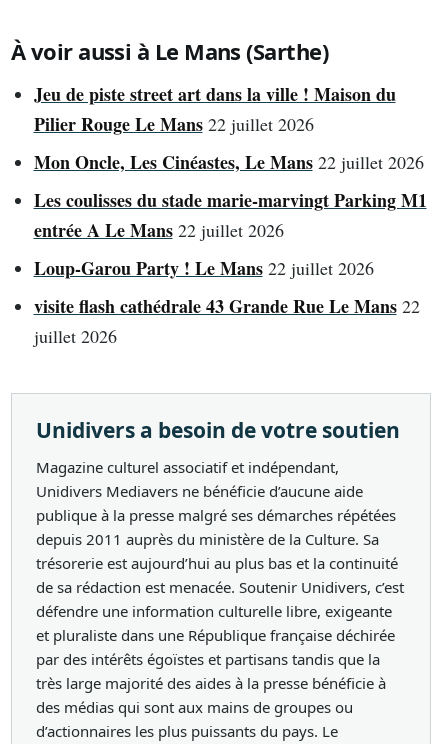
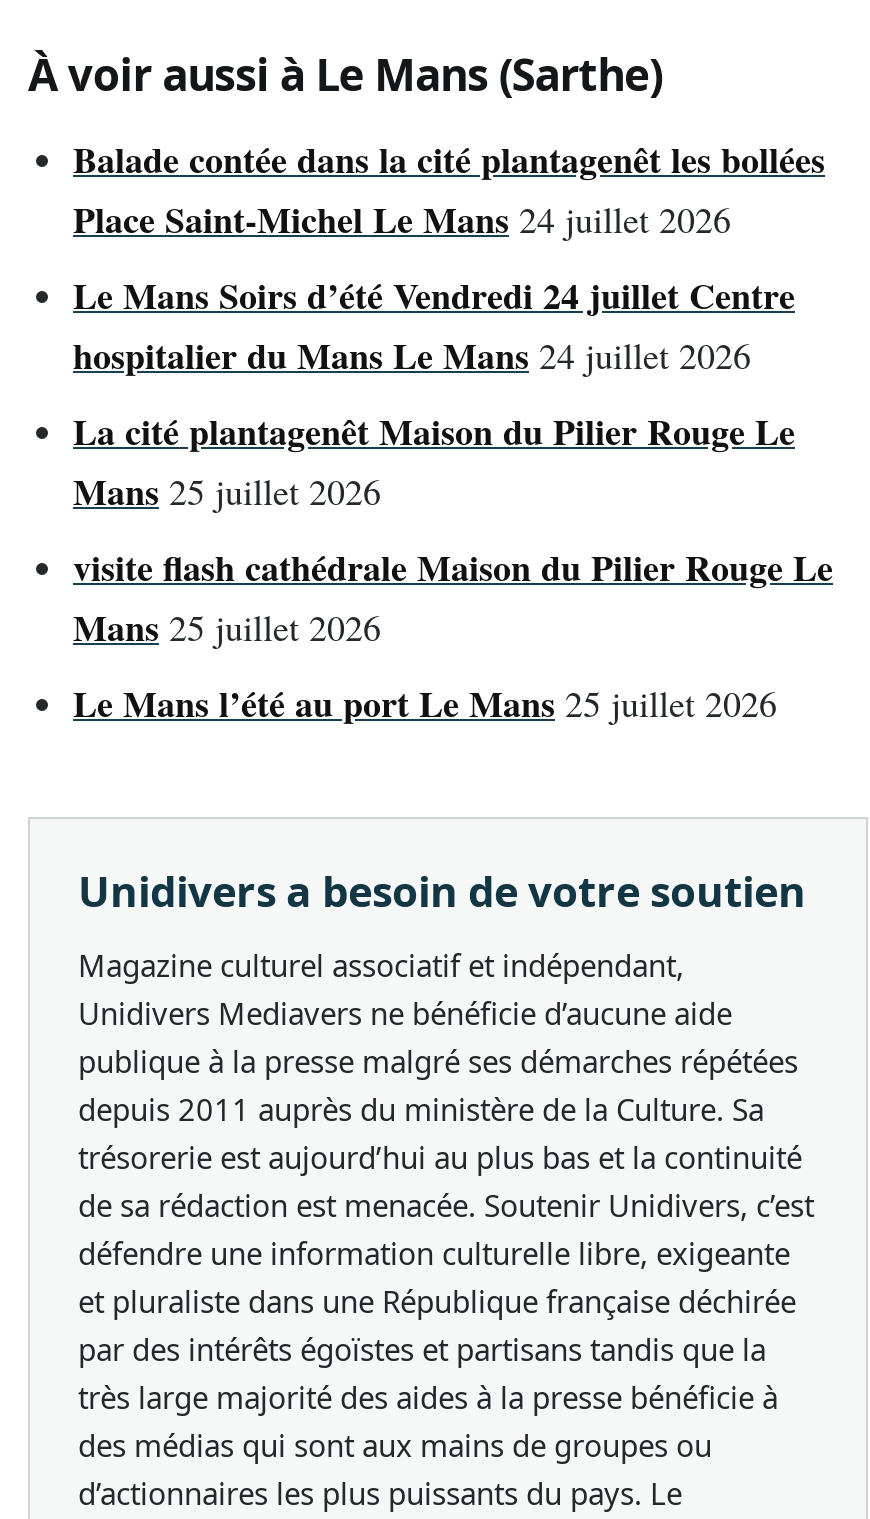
[33,81,395,137] Jeu de piste street art dans la ville ! Maison du | Pilier Rouge Le Mans 22 juillet 2026 -> [73,133,825,245] Balade contée dans la cité plantagenêt les bollées | Place Saint-Michel Le Mans 24 juillet 2026
[33,149,423,175] Mon Oncle, Les Cinéastes, Le Mans 22 juillet 2026 -> [73,269,795,381] Le Mans Soirs d’été Vendredi 24 juillet Centre | hospitalier du Mans Le Mans 24 juillet 2026
[33,187,426,243] Les coulisses du stade marie-marvingt Parking M1 | entrée A Le Mans 22 juillet 2026 -> [73,405,795,517] La cité plantagenêt Maison du Pilier Rouge Le | Mans 25 juillet 2026
[33,255,373,281] Loup-Garou Party ! Le Mans 22 juillet 2026 -> [73,541,833,653] visite flash cathédrale Maison du Pilier Rouge Le | Mans 25 juillet 2026
[33,293,419,348] visite flash cathédrale 43 Grande Rue Le Mans 22 | juillet 2026 -> [73,678,777,730] Le Mans l’été au port Le Mans 25 juillet 2026

